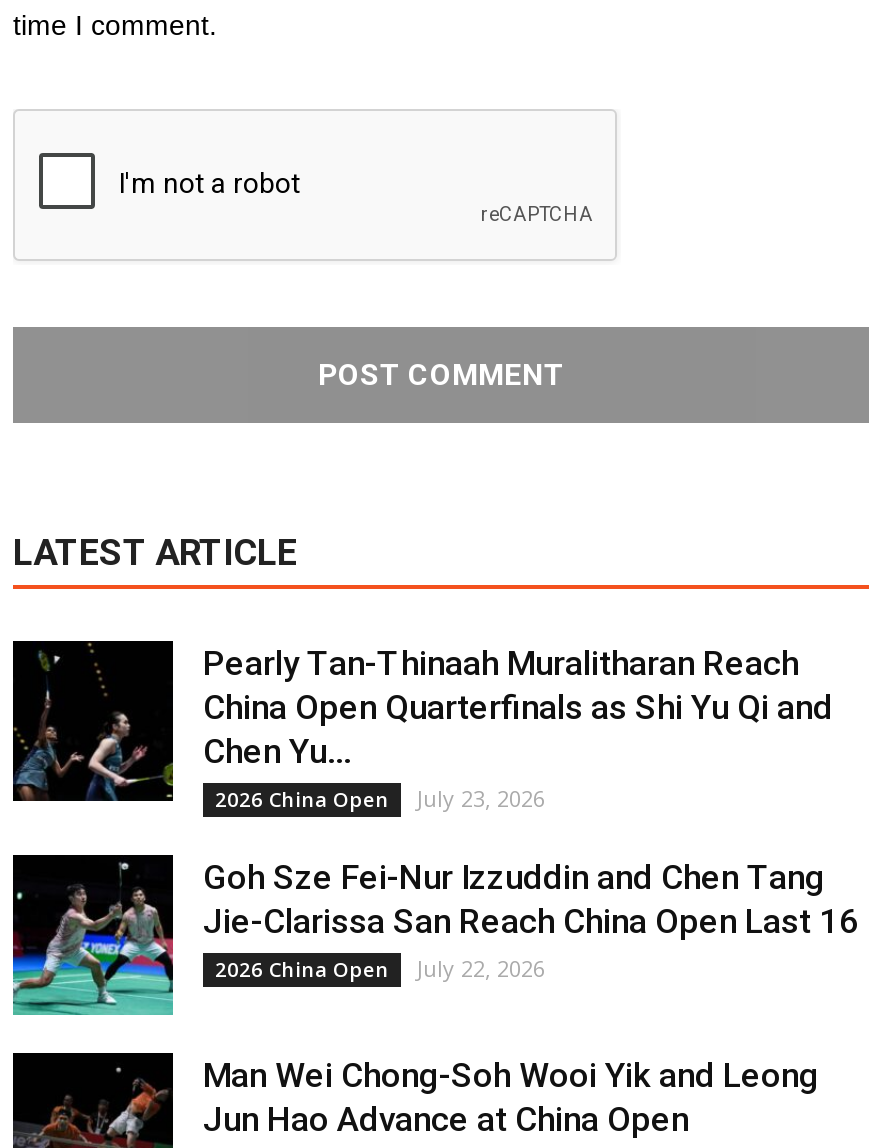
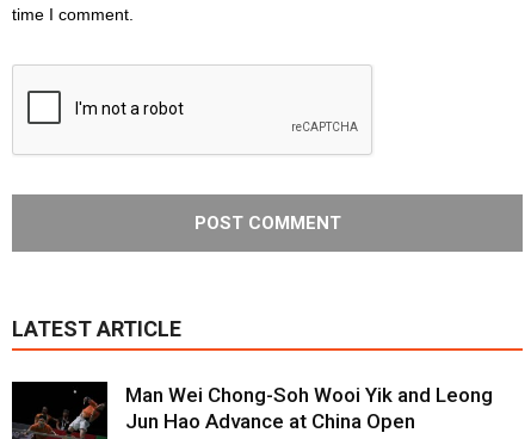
[13,638,859,982] [image] | Pearly Tan-Thinaah Muralitharan Reach | China Open Quarterfinals as Shi Yu Qi and | Chen Yu... | 2026 China Open | July 23, 2026 | Goh Sze Fei-Nur Izzuddin and Chen Tang | Jie-Clarissa San Reach China Open Last 16 | 2026 China Open | July 22, 2026 -> none
[11,852,175,1018] [image] -> none

